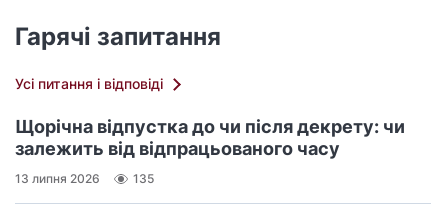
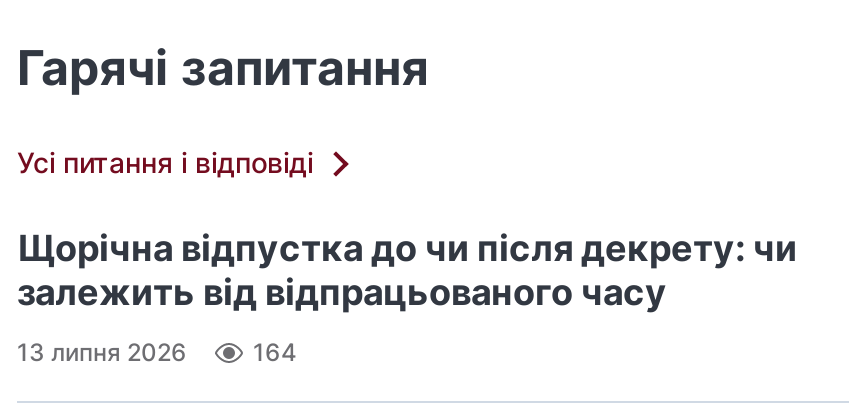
[133,171,154,186] 135 -> [253,337,297,367] 164

